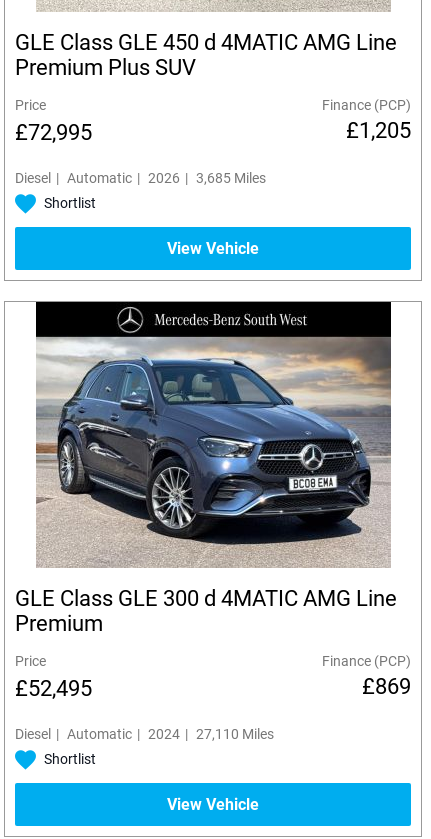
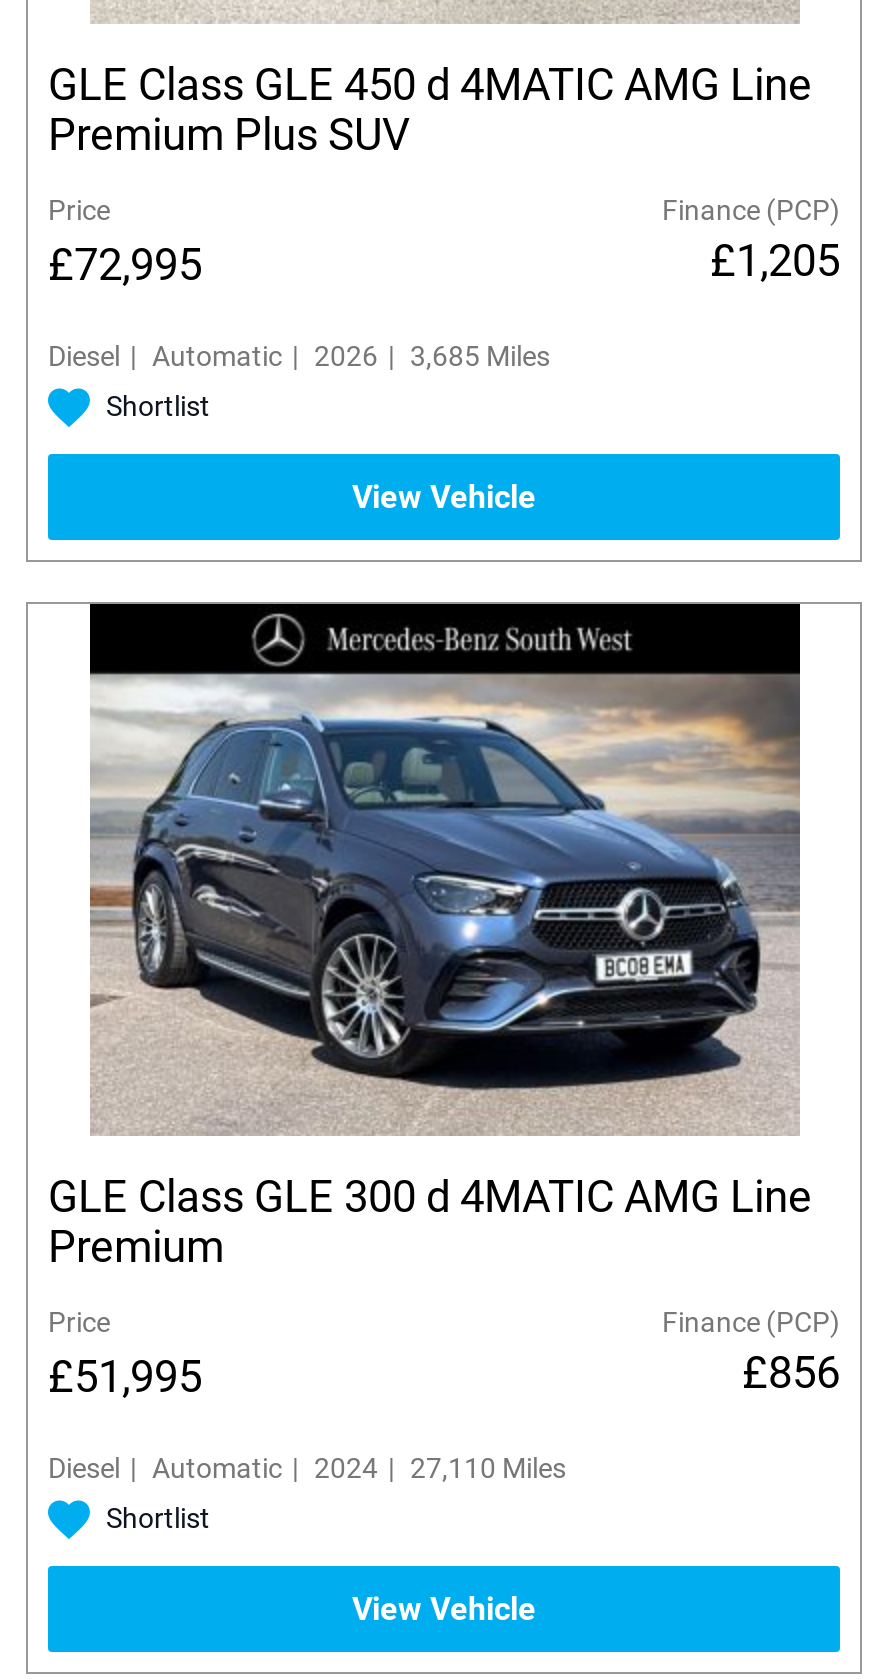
[15,676,92,701] £52,495 -> [48,1352,202,1402] £51,995
[362,674,411,699] £869 -> [742,1348,840,1398] £856

